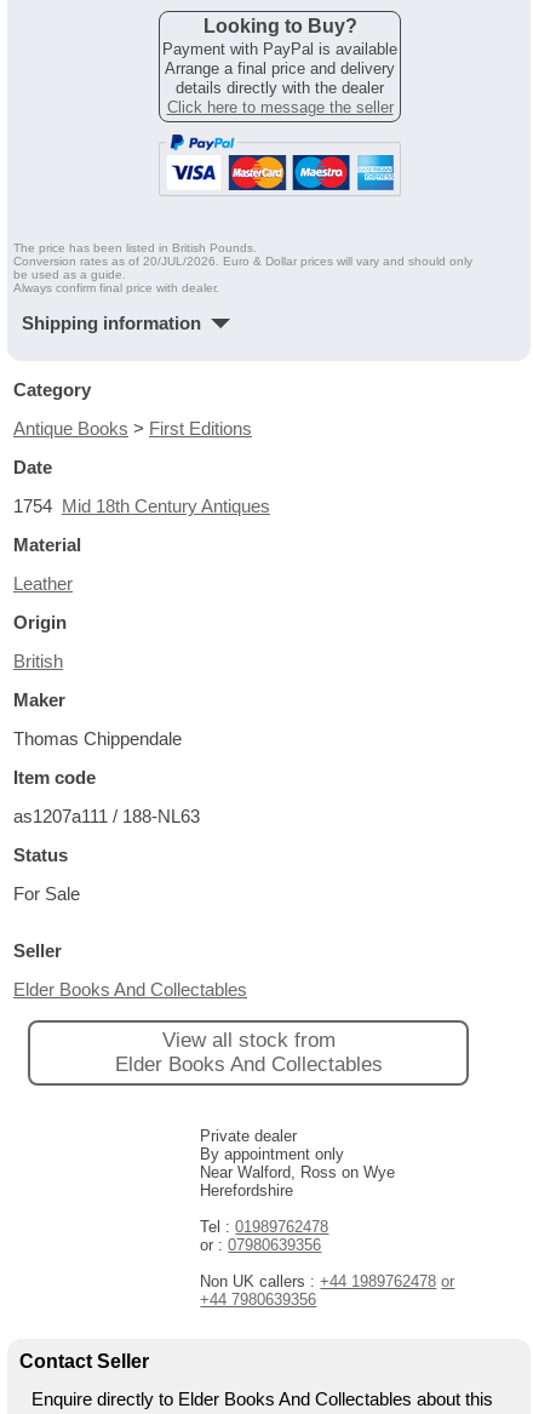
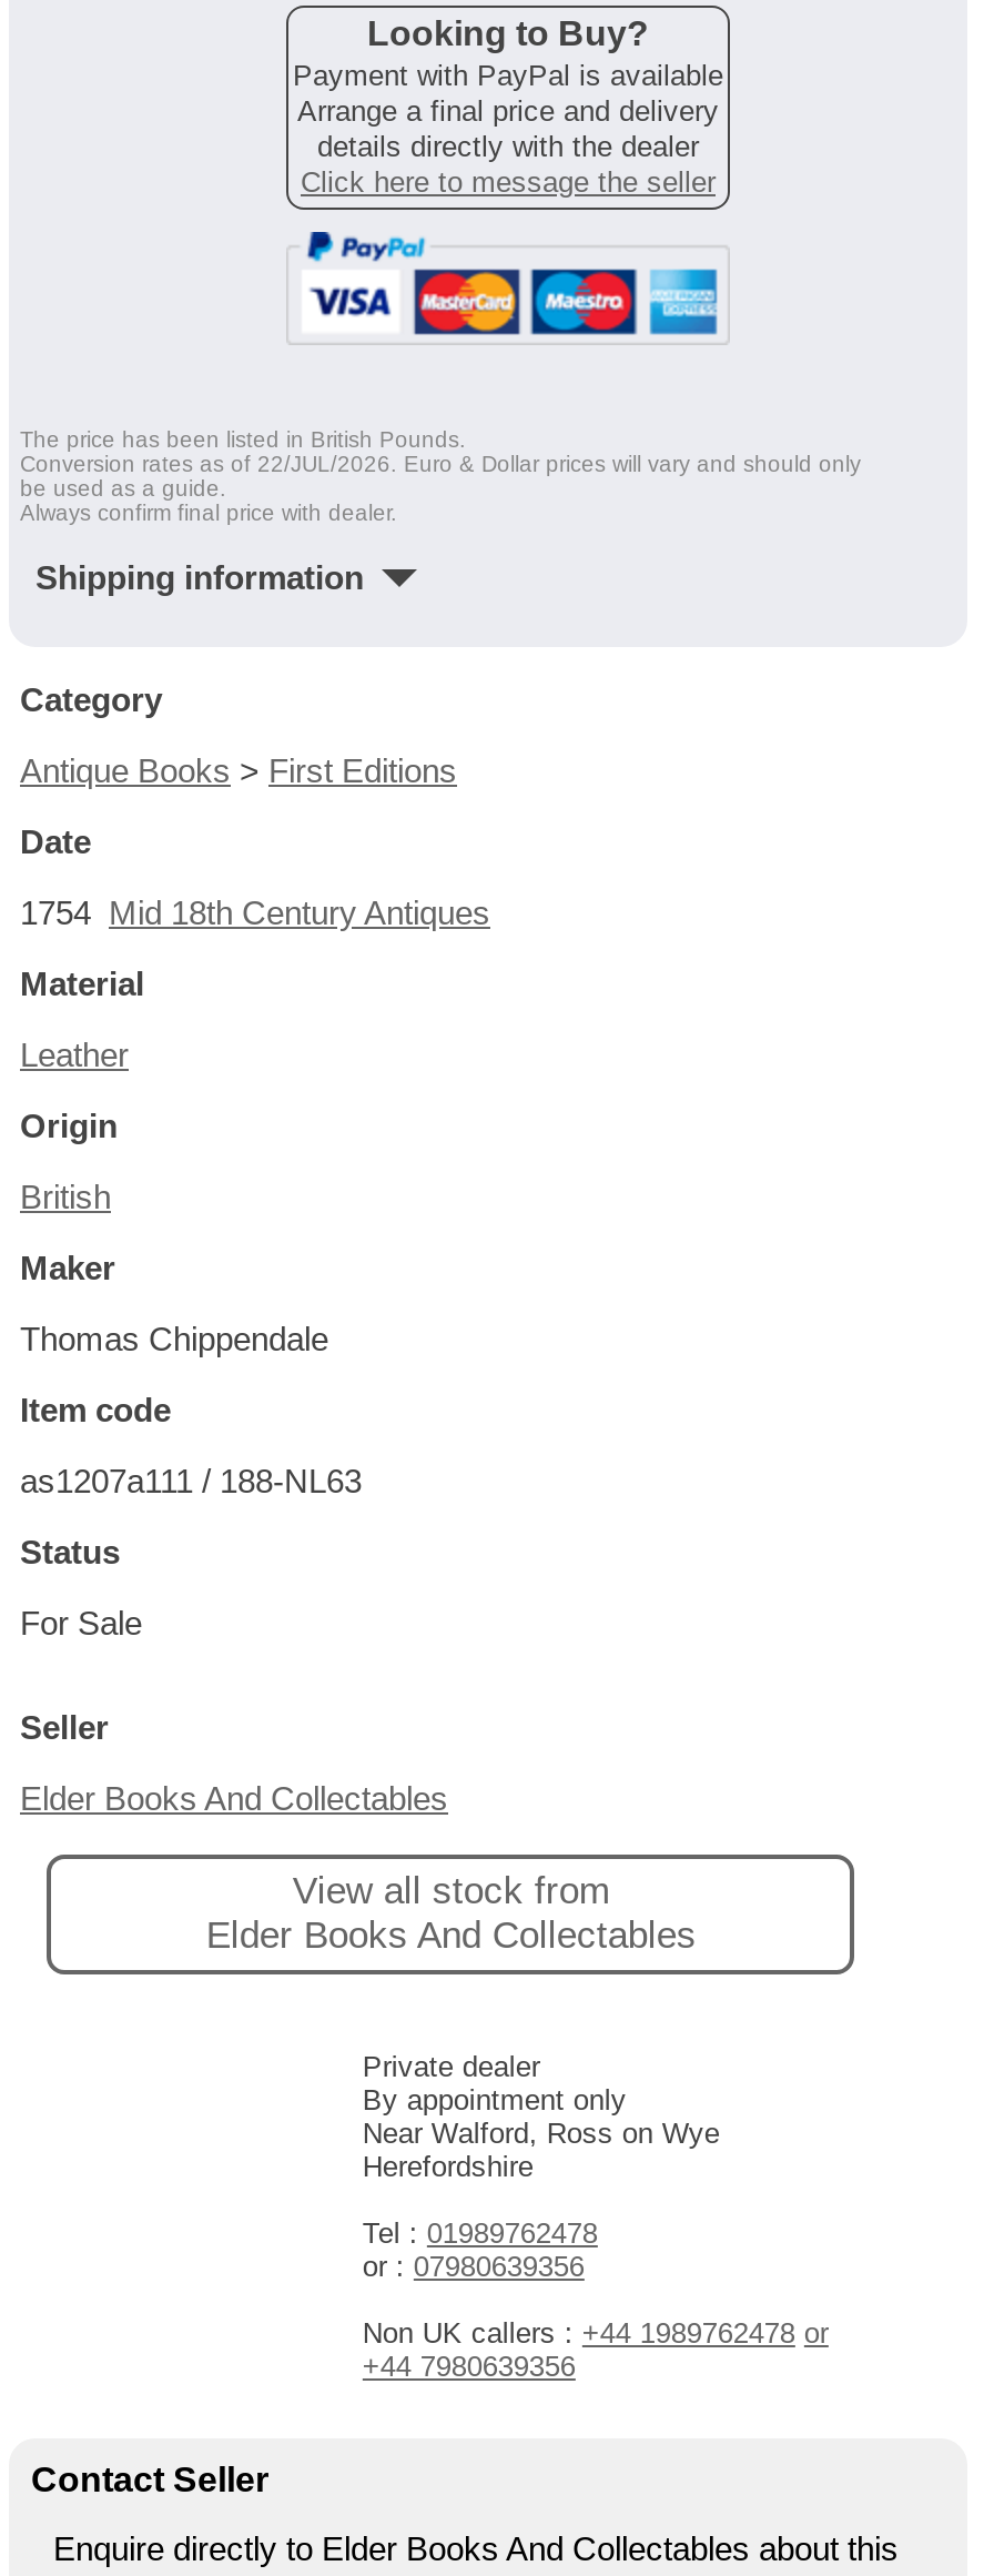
[13,254,472,268] Conversion rates as of 20/JUL/2026. Euro & Dollar prices will vary and should only -> [20,452,861,476] Conversion rates as of 22/JUL/2026. Euro & Dollar prices will vary and should only

